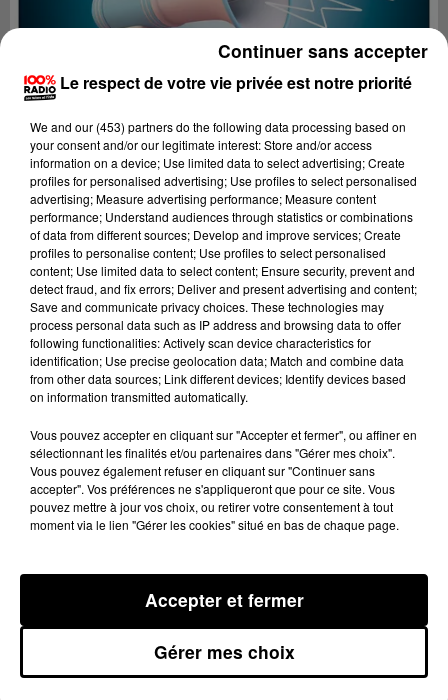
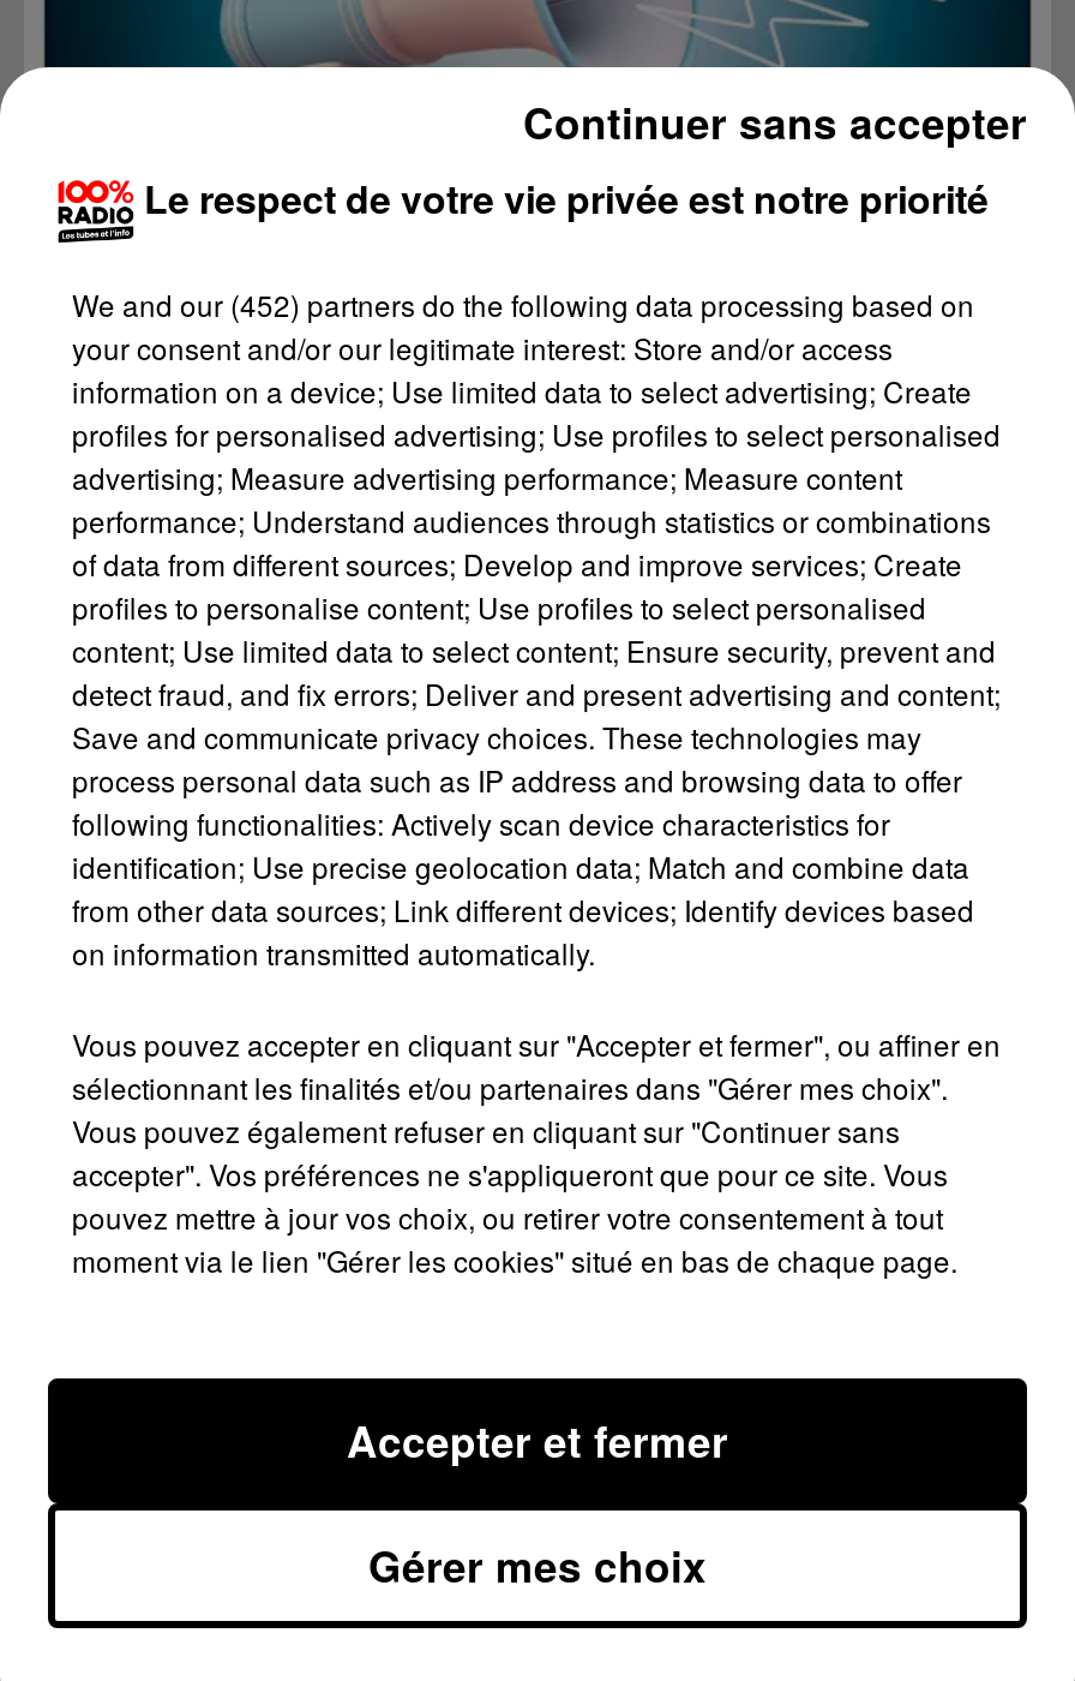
[30,118,406,135] We and our (453) partners do the following data processing based on -> [72,283,974,324] We and our (452) partners do the following data processing based on

